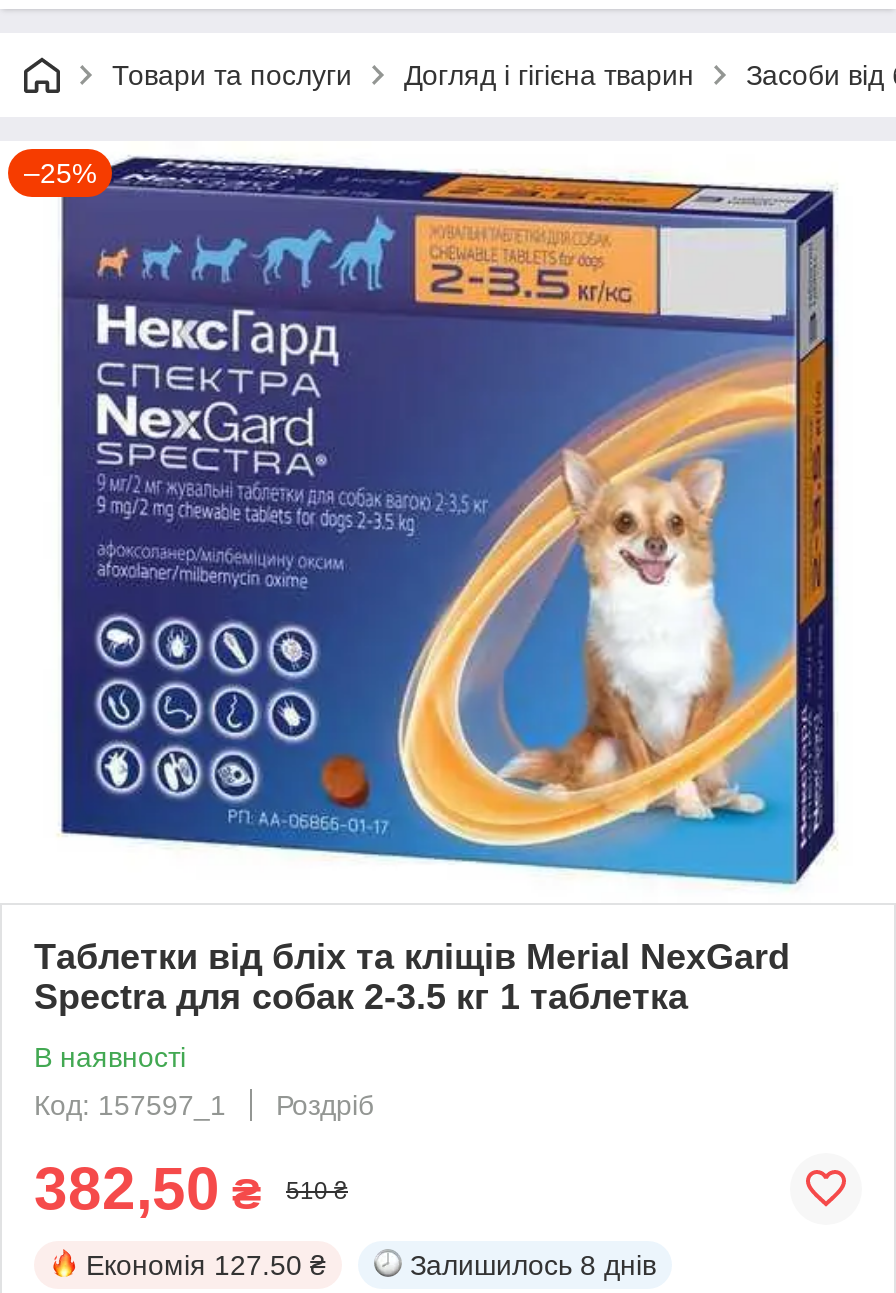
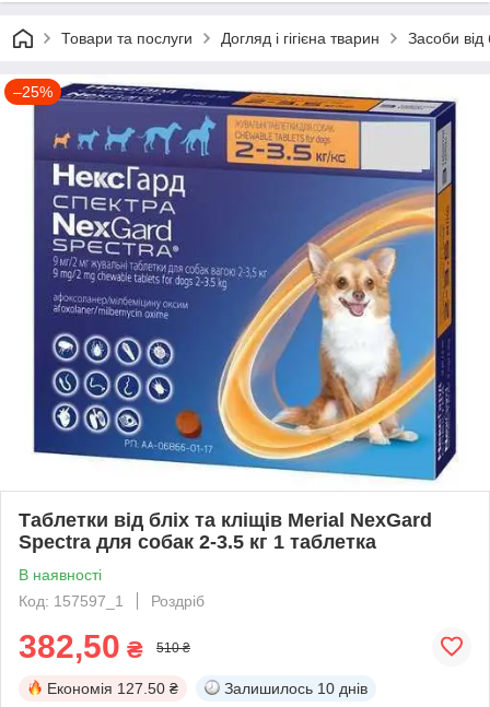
[410,1249,656,1281] Залишилось 8 днів -> [224,679,367,697] Залишилось 10 днів

